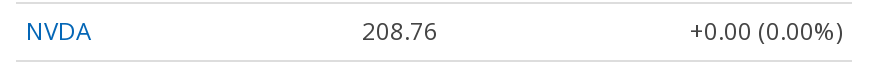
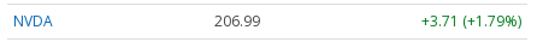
[362,14,438,48] 208.76 -> [214,11,260,32] 206.99
[690,14,842,48] +0.00 (0.00%) -> [421,11,521,32] +3.71 (+1.79%)

